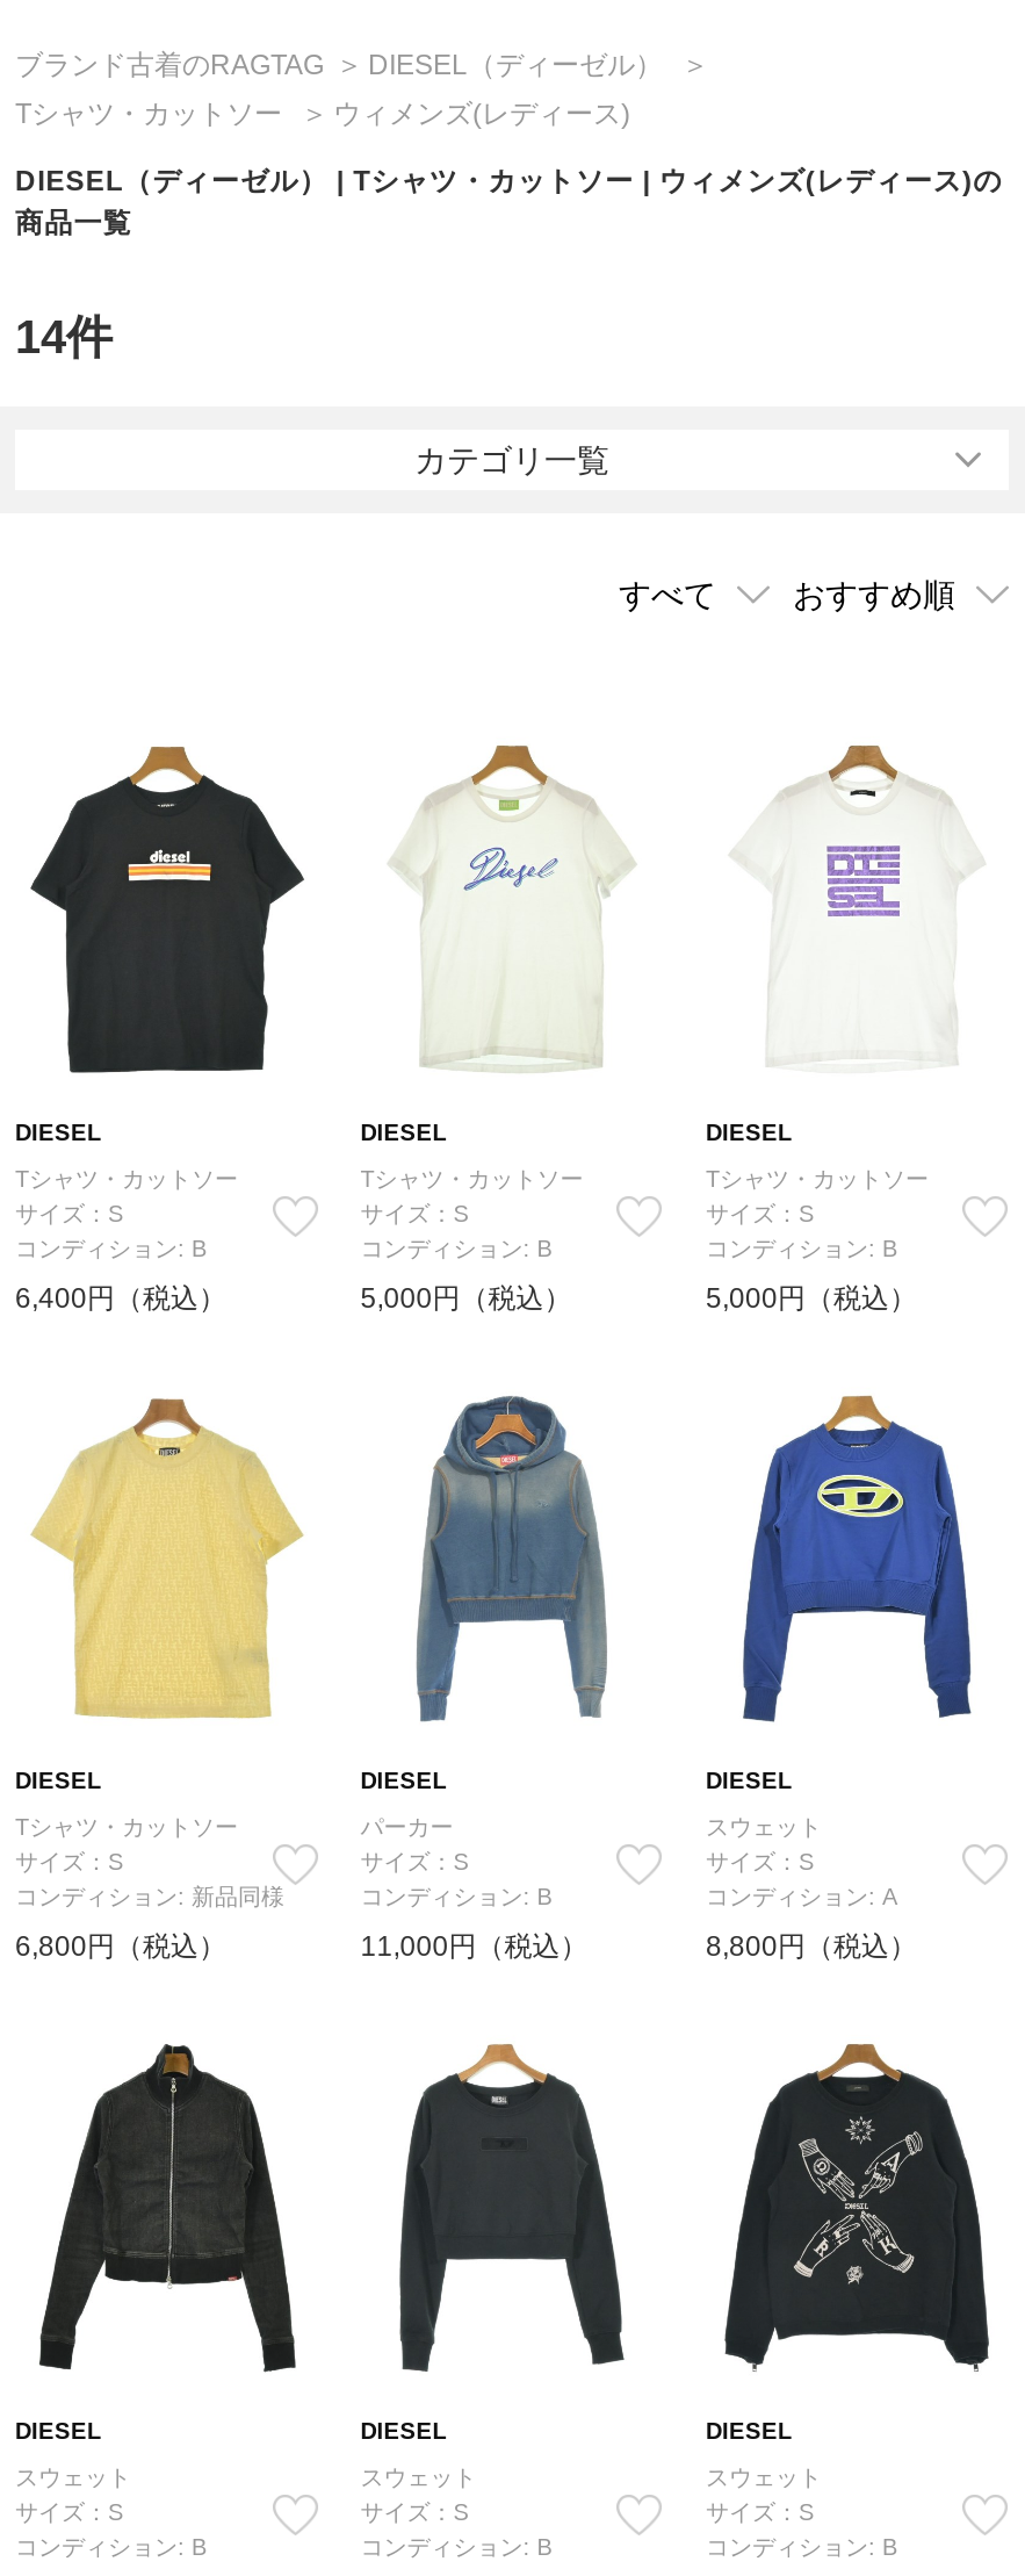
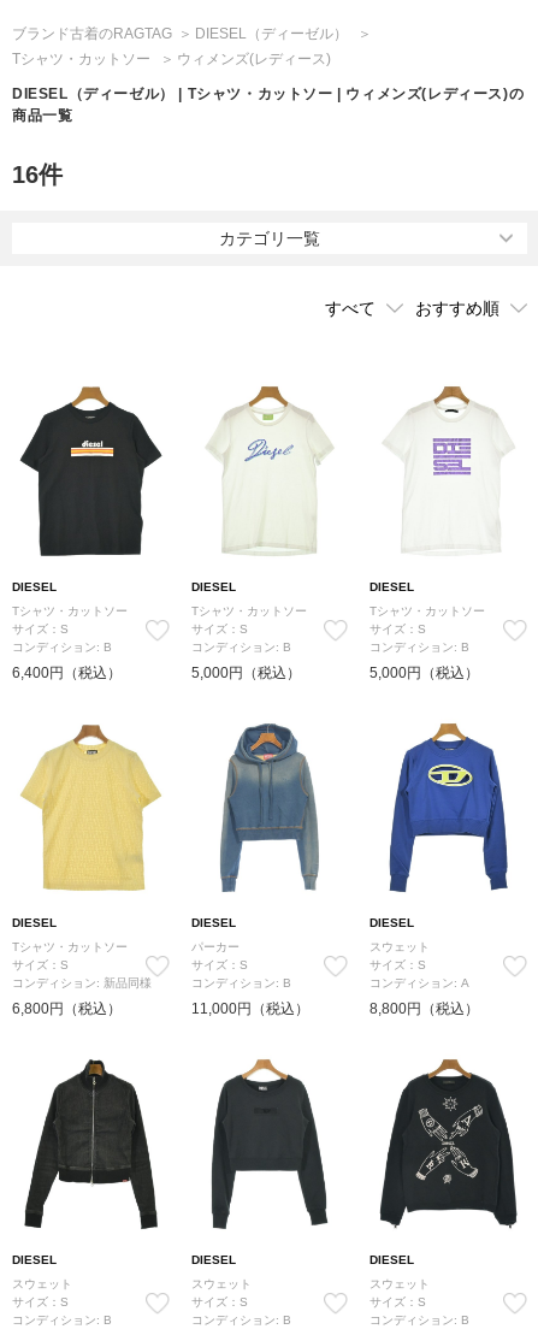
[15,311,113,362] 14件 -> [12,161,63,188] 16件

